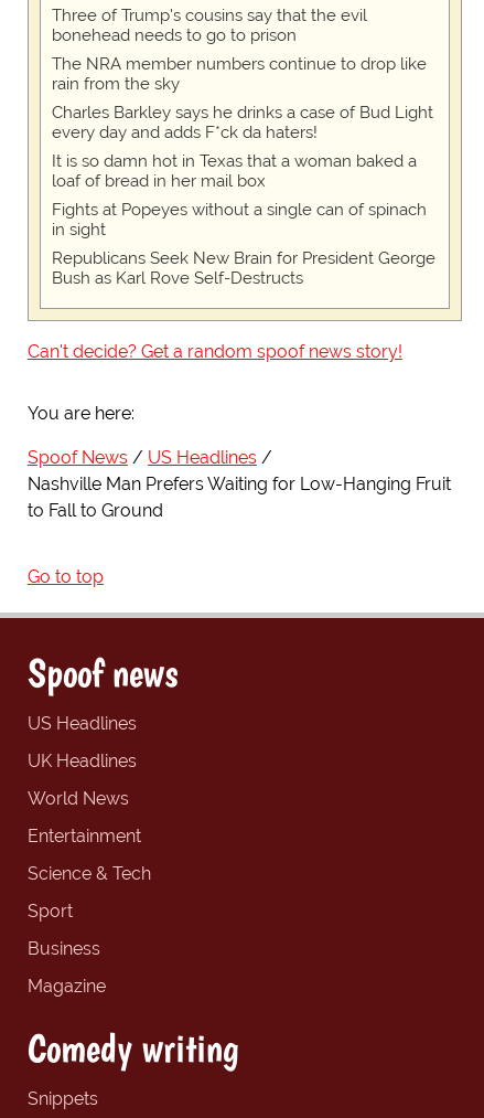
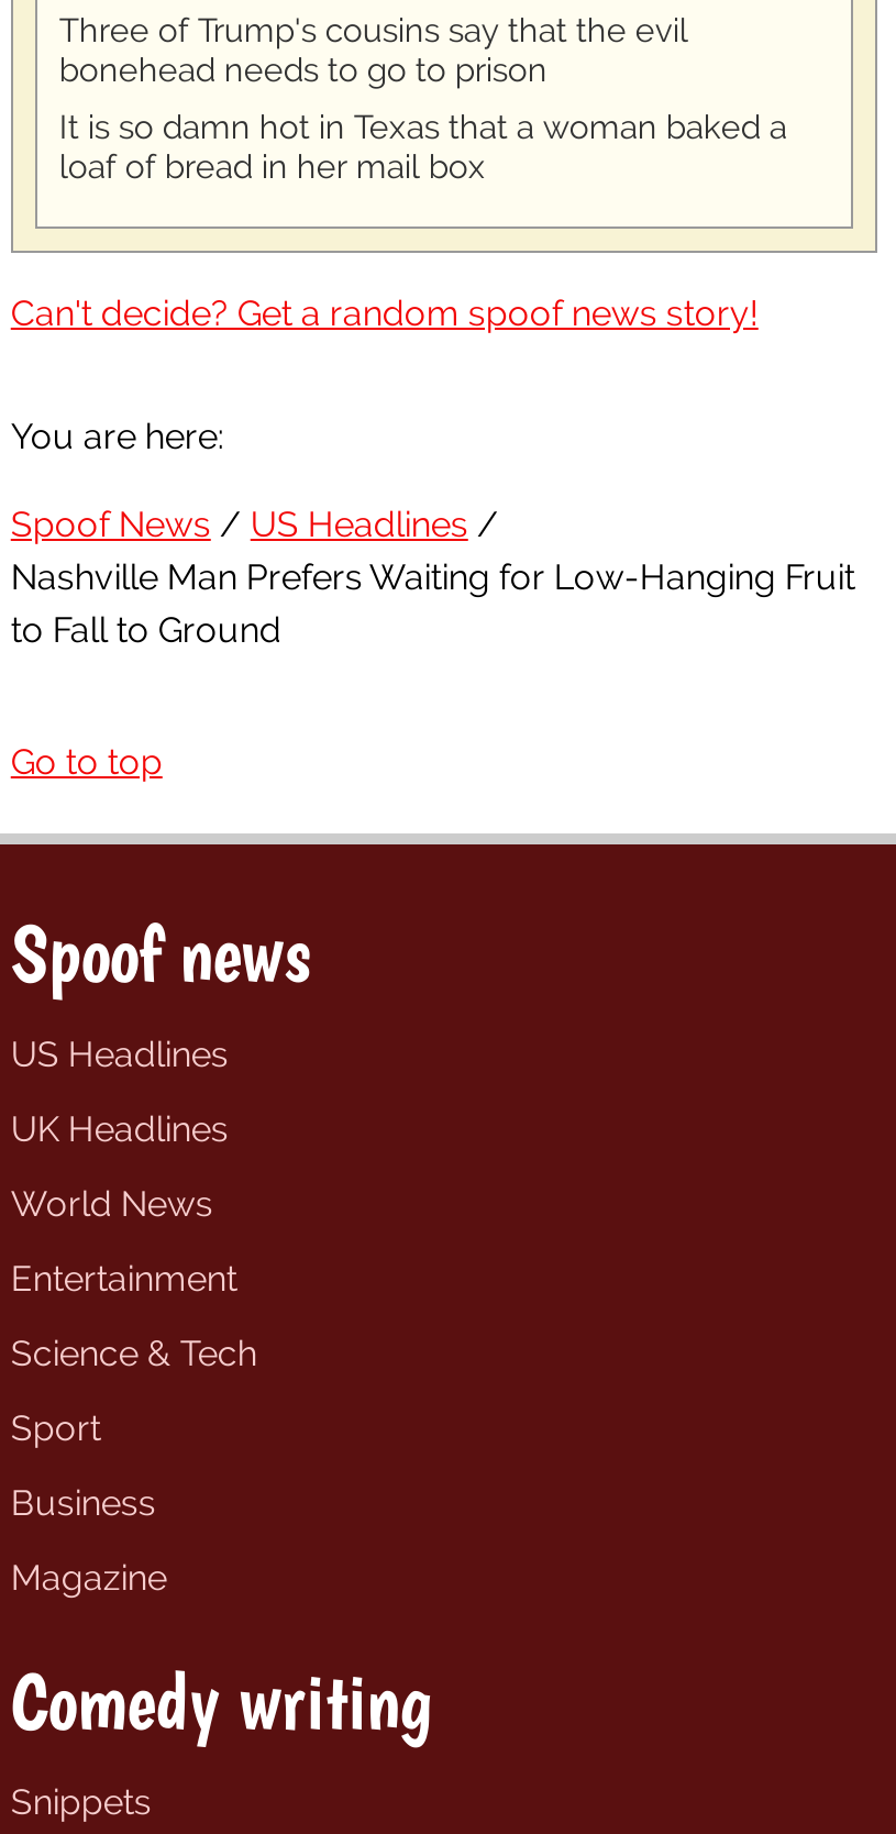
[52,54,433,142] The NRA member numbers continue to drop like | rain from the sky | Charles Barkley says he drinks a case of Bud Light | every day and adds F*ck da haters! -> none
[52,200,435,288] Fights at Popeyes without a single can of spinach | in sight | Republicans Seek New Brain for President George | Bush as Karl Rove Self-Destructs -> none

